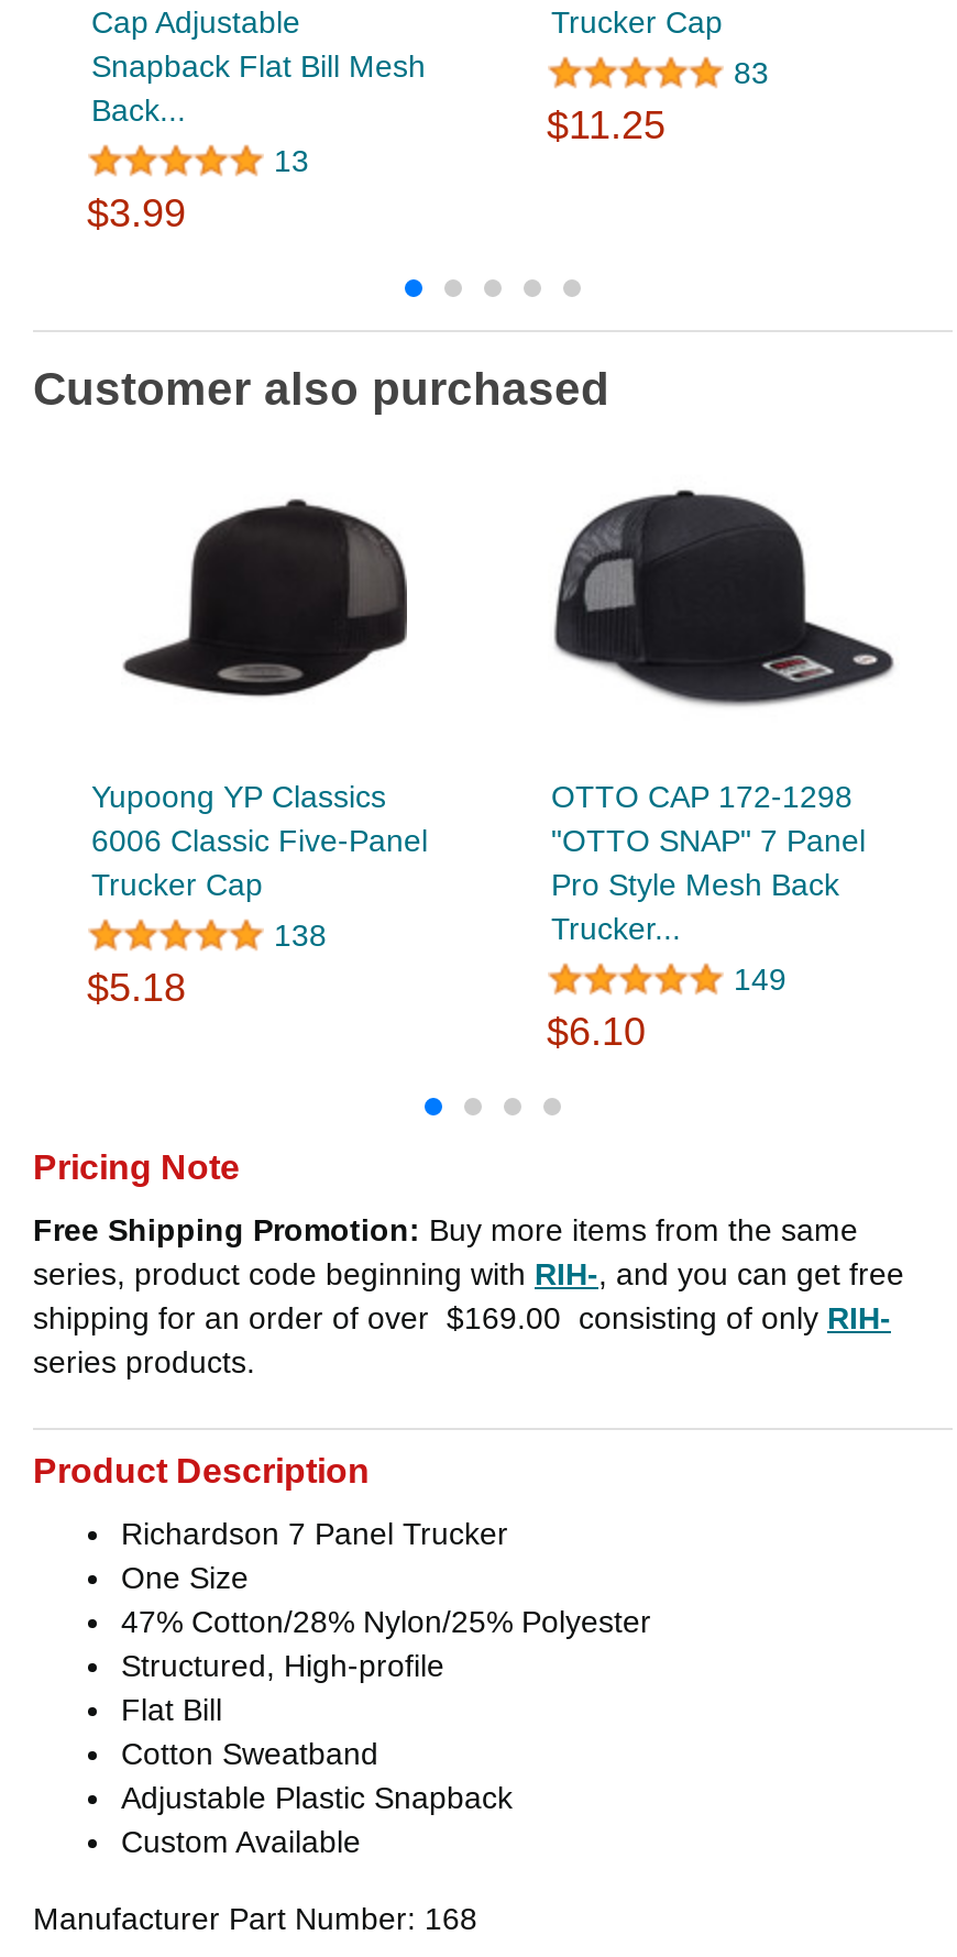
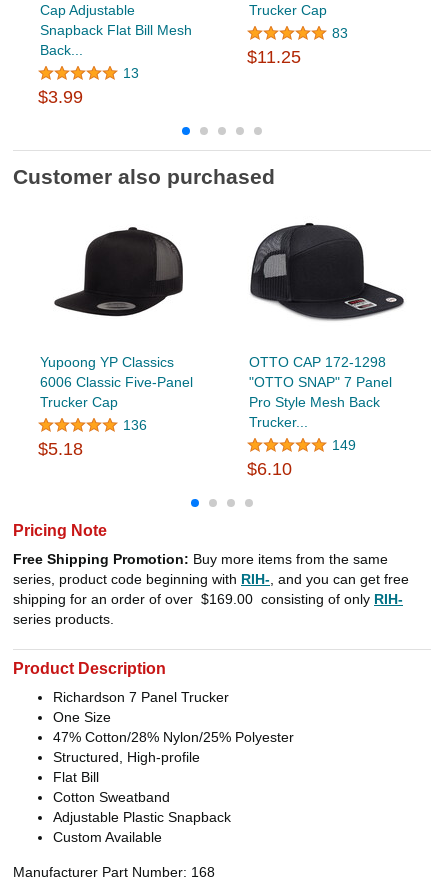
[274,918,327,953] 138 -> [122,417,146,433] 136

